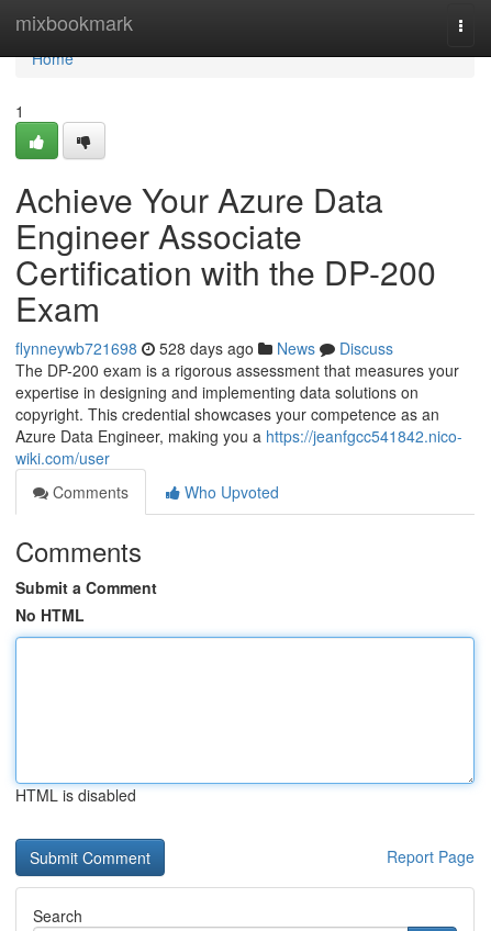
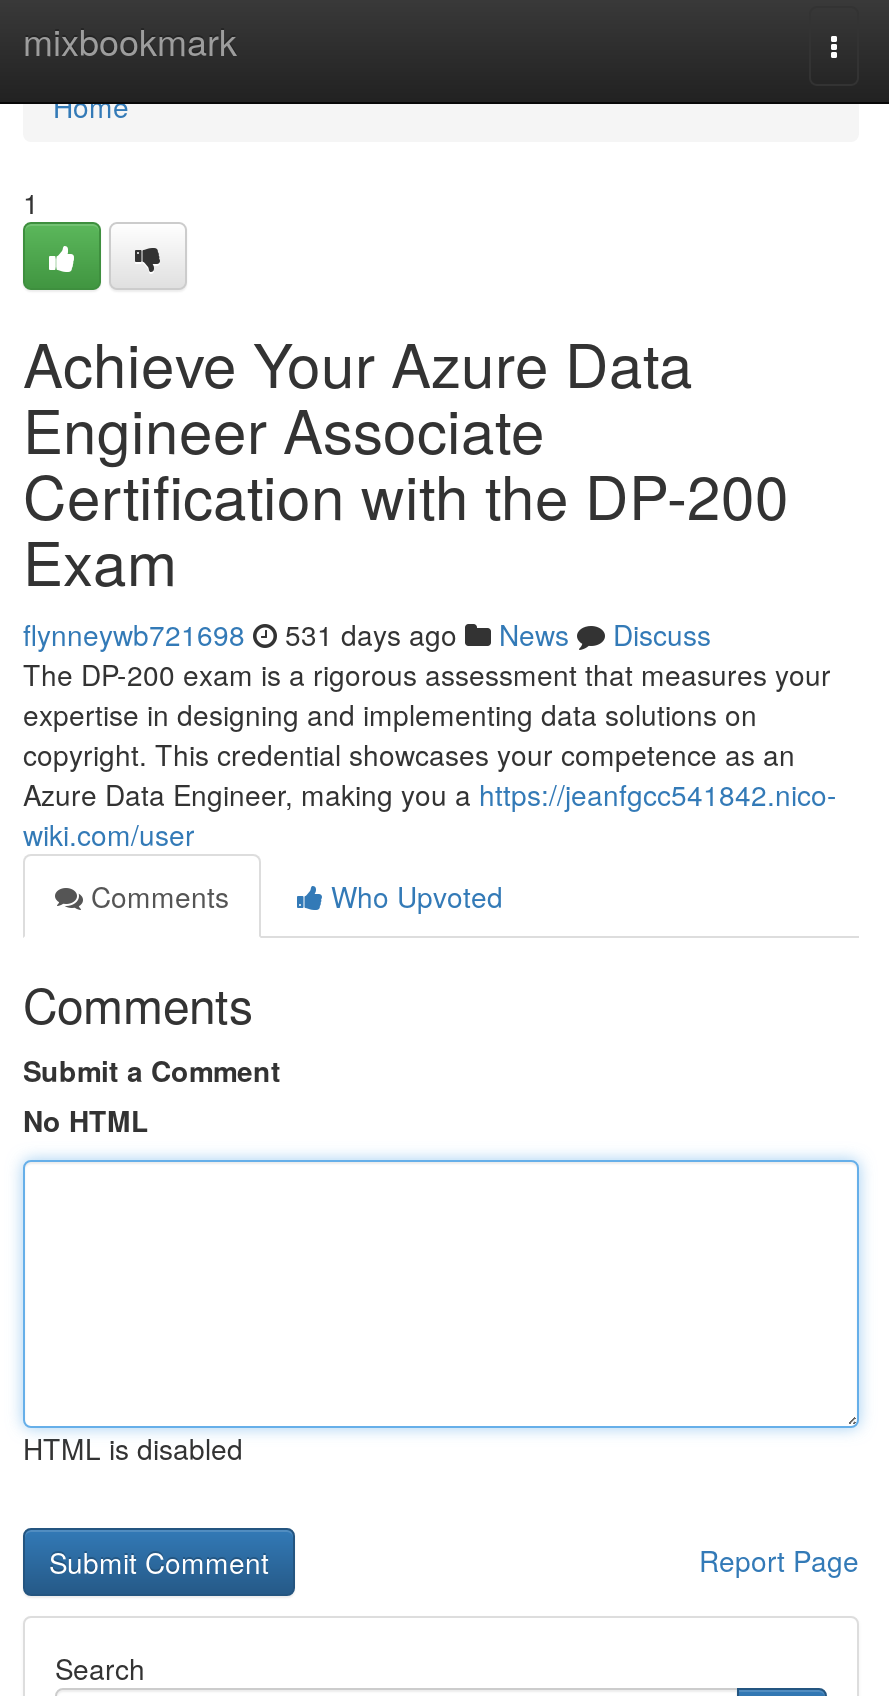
[15,337,393,359] flynneywb721698 528 days ago News Discuss -> [23,614,711,654] flynneywb721698 531 days ago News Discuss

